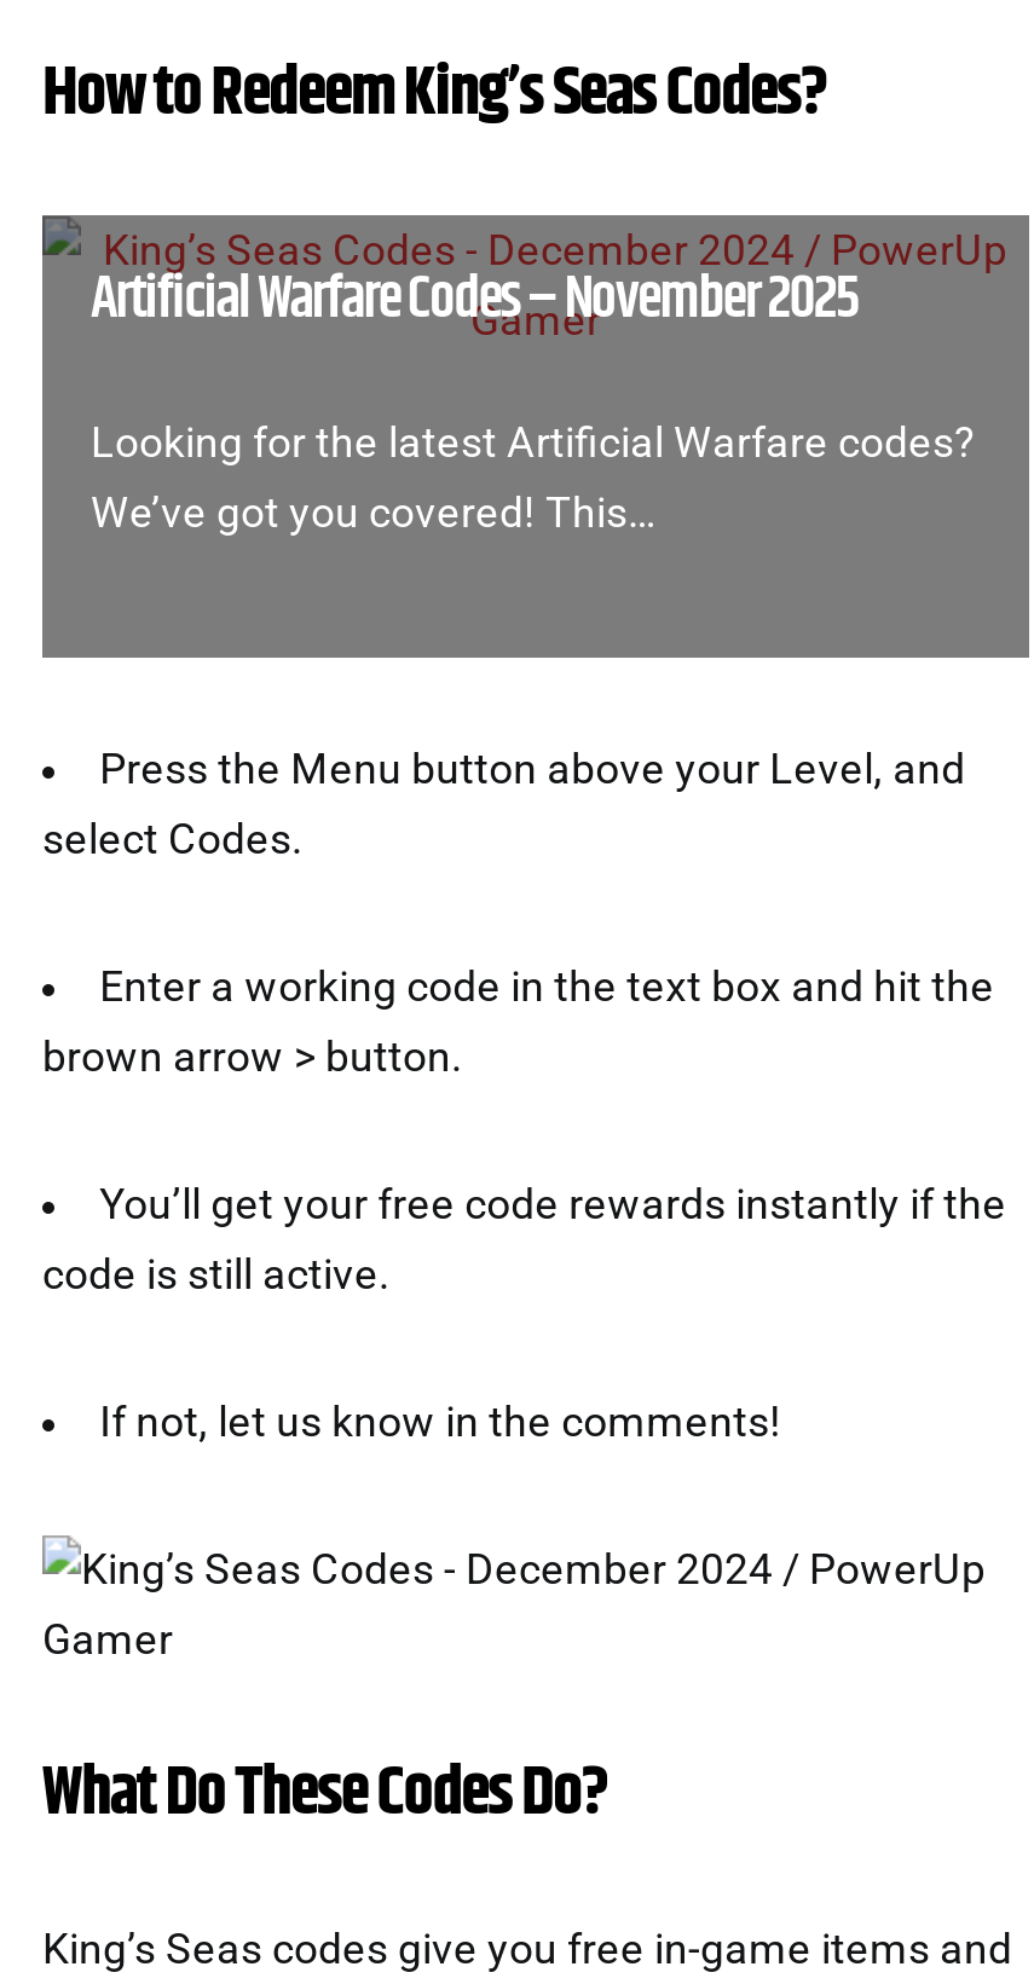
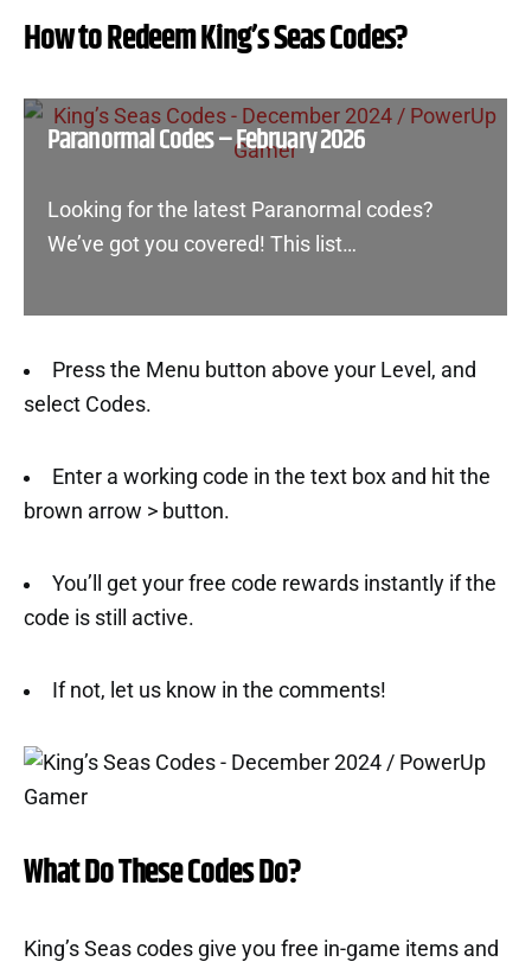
[91,256,857,343] Artificial Warfare Codes – November 2025 -> [47,119,365,161] Paranormal Codes – February 2026
[91,418,976,537] Looking for the latest Artificial Warfare codes? | We’ve got you covered! This… -> [47,198,434,256] Looking for the latest Paranormal codes? | We’ve got you covered! This list…

